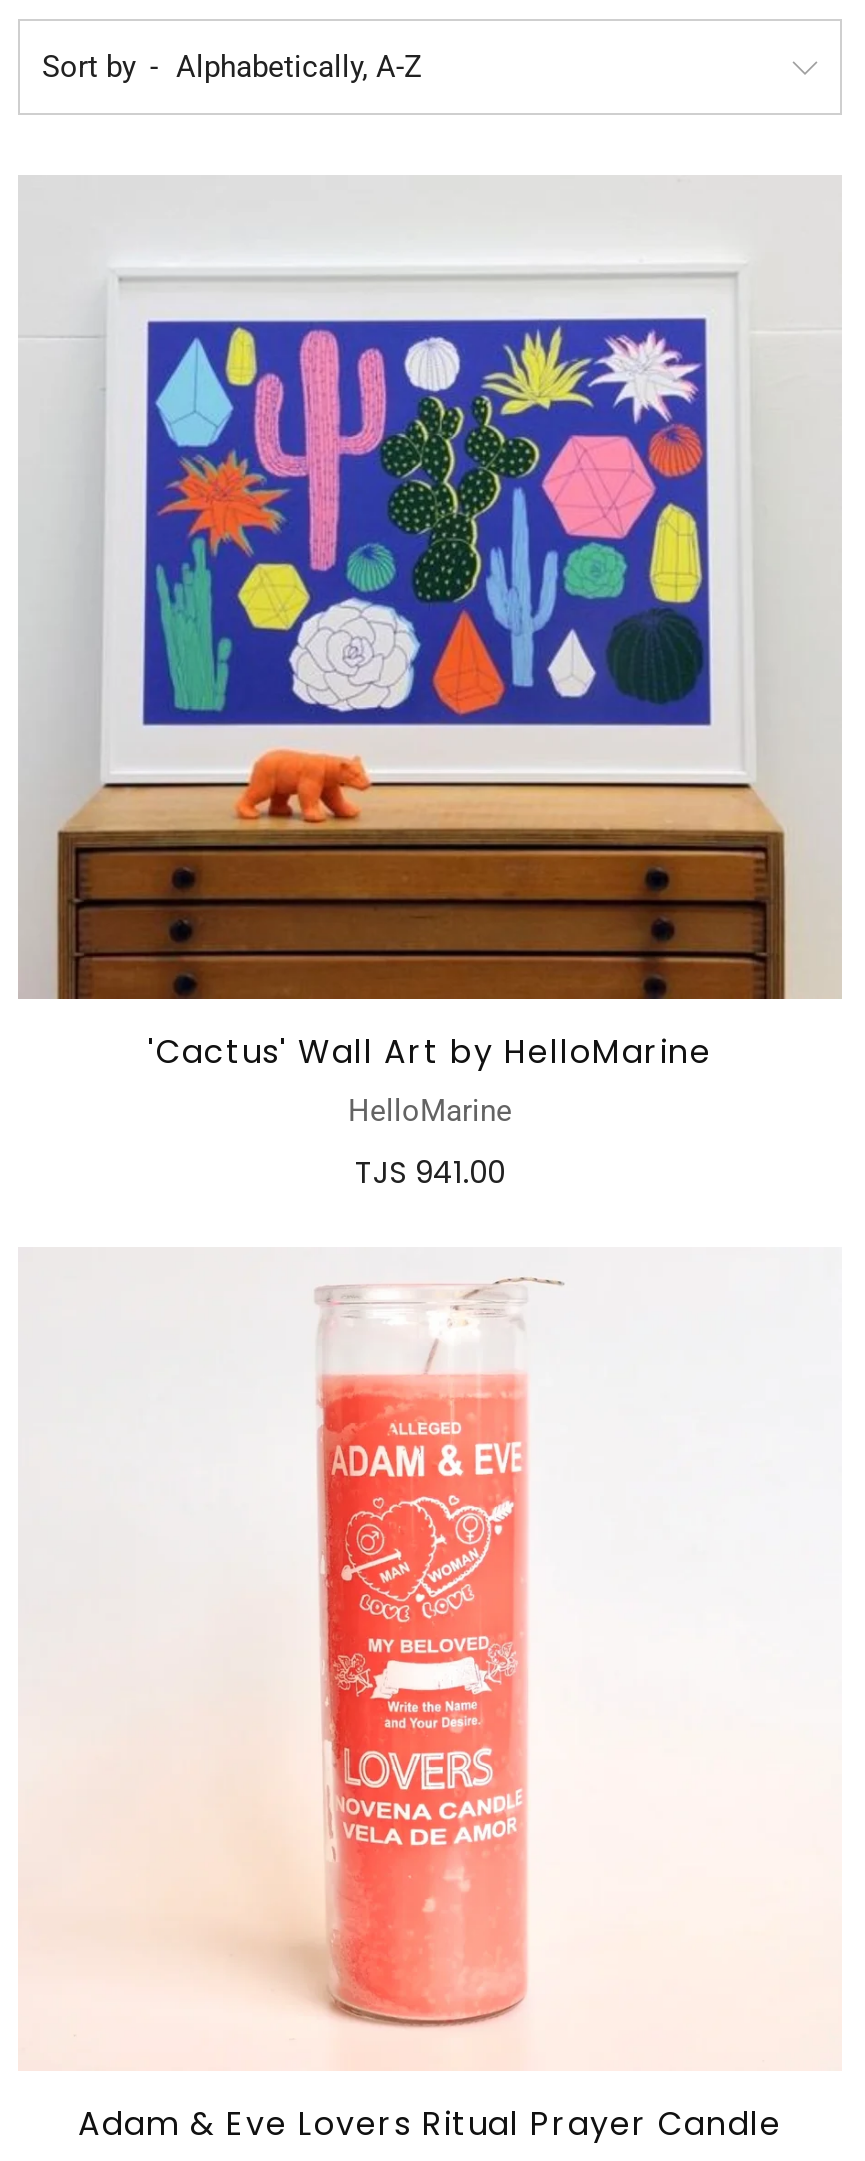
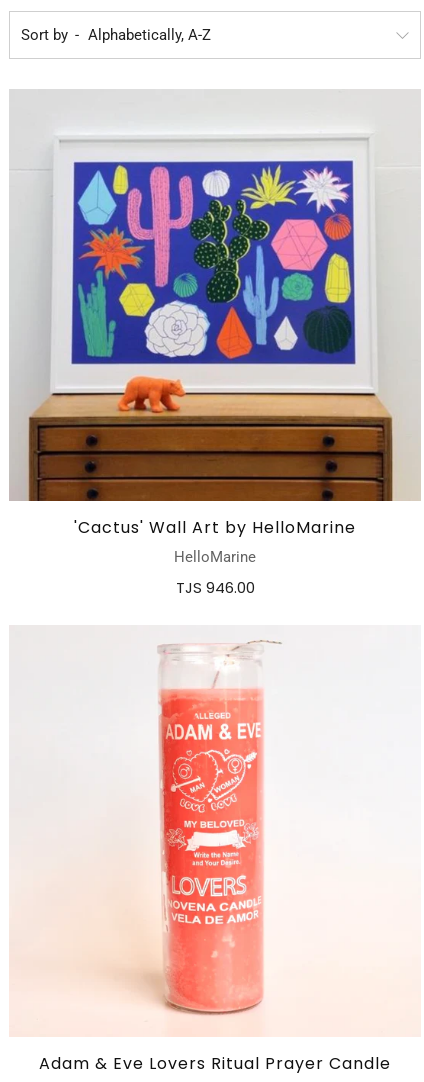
[355,1151,505,1193] TJS 941.00 -> [175,577,254,598] TJS 946.00

